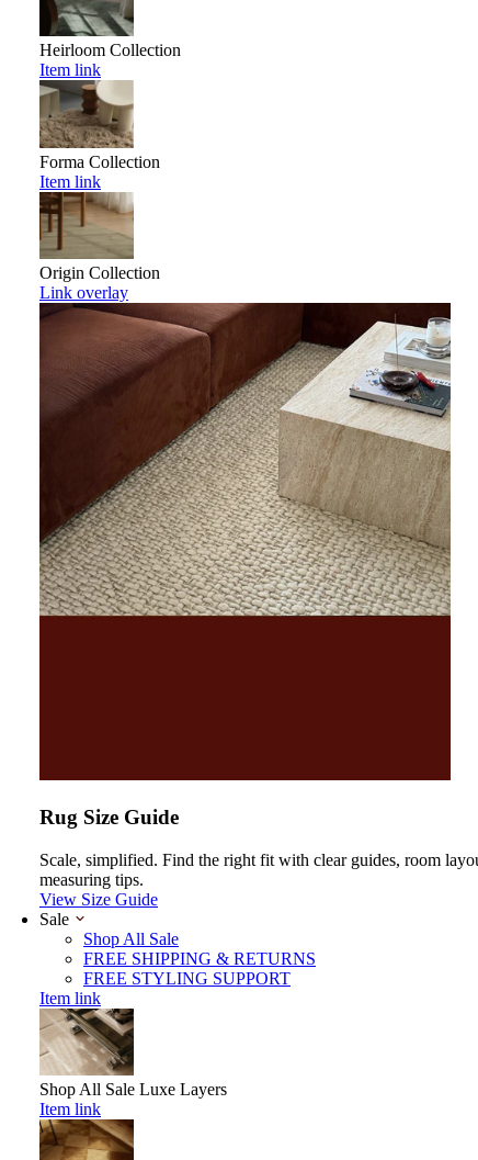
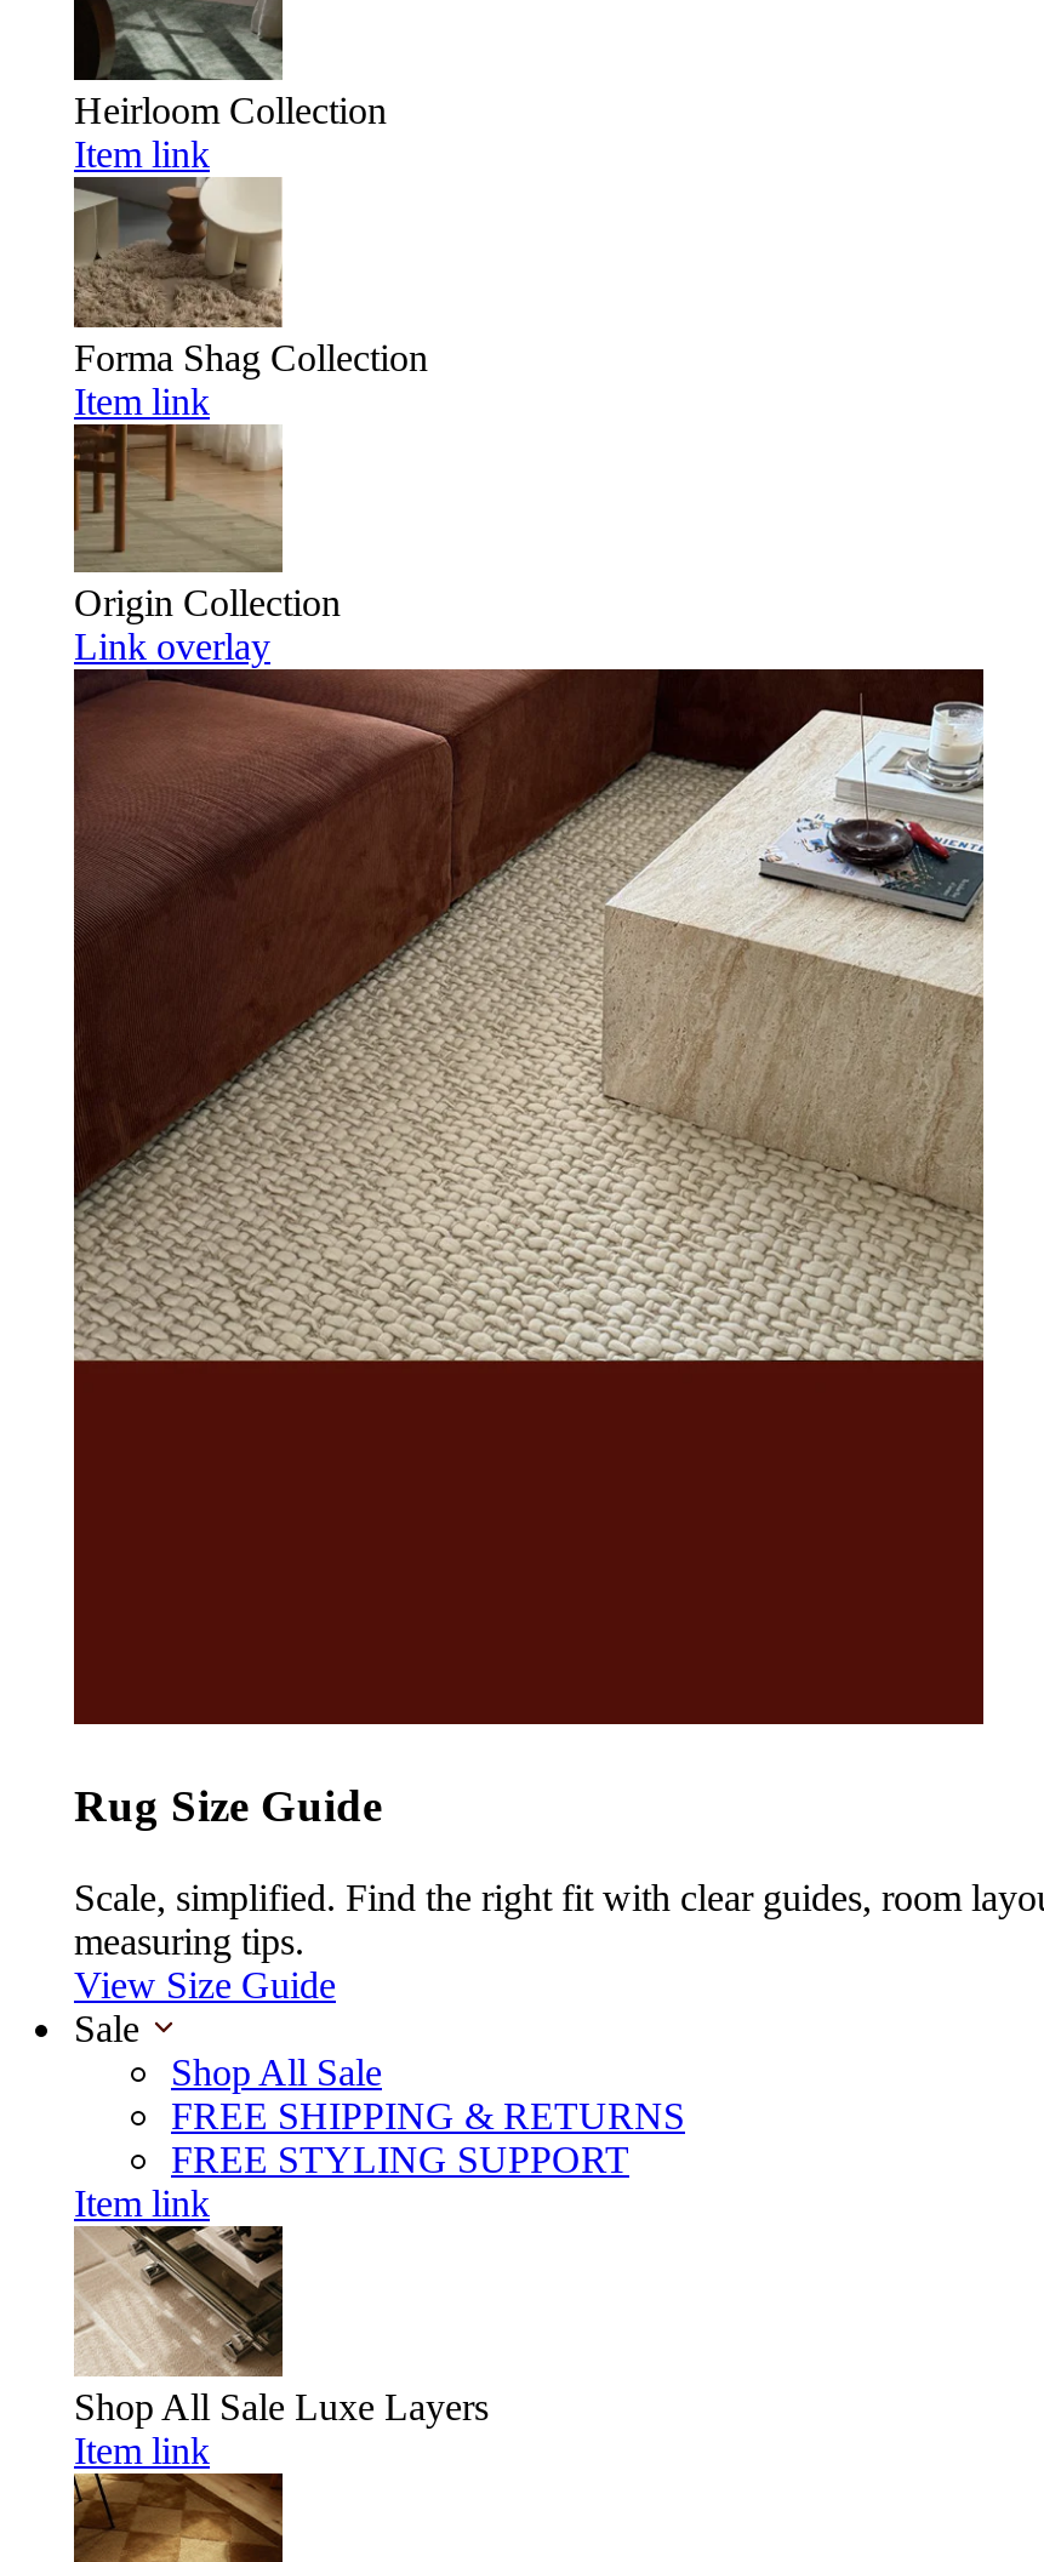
[39,152,160,171] Forma Collection -> [74,337,428,378] Forma Shag Collection

